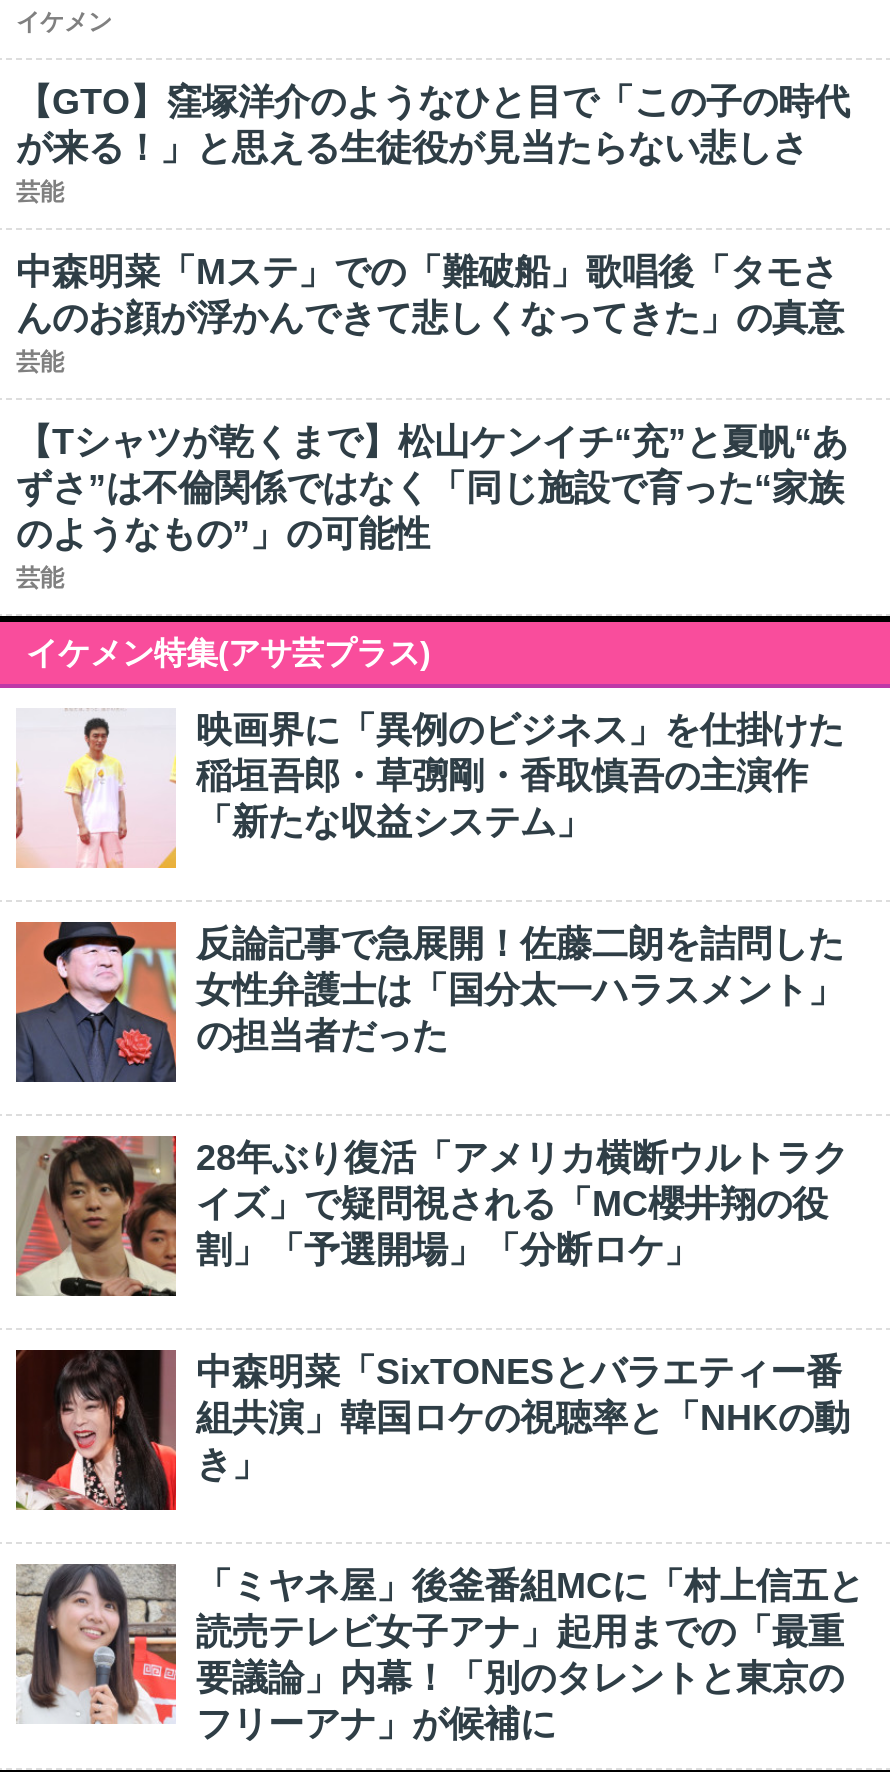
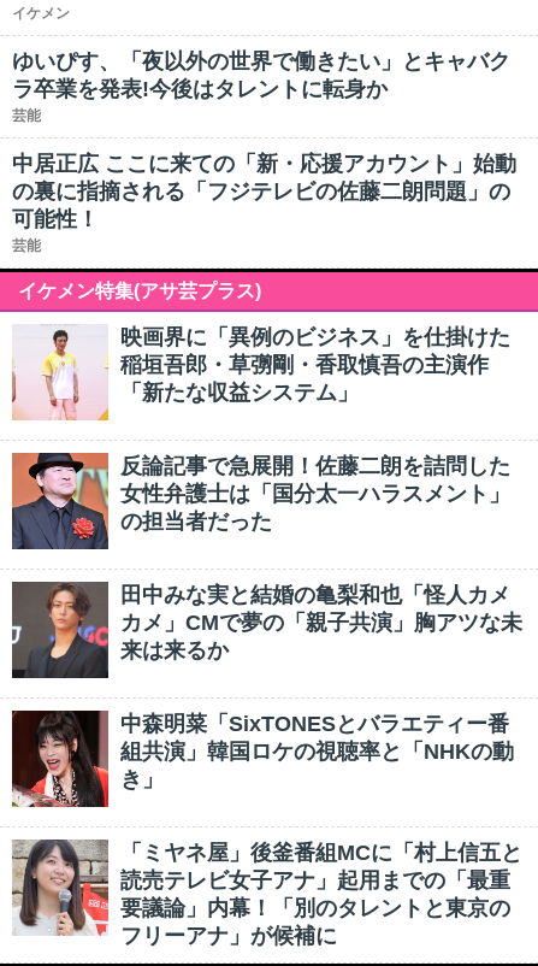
[16,82,850,168] 【GTO】窪塚洋介のようなひと目で「この子の時代 | が来る！」と思える生徒役が見当たらない悲しさ -> [12,49,510,101] ゆいぴす、「夜以外の世界で働きたい」とキャバク | ラ卒業を発表!今後はタレントに転身か
[16,252,848,554] 中森明菜「Mステ」での「難破船」歌唱後「タモさ | んのお顔が浮かんできて悲しくなってきた」の真意 | 芸能 | 【Tシャツが乾くまで】松山ケンイチ“充”と夏帆“あ | ずさ”は不倫関係ではなく「同じ施設で育った“家族 | のようなもの”」の可能性 -> [12,152,516,231] 中居正広 ここに来ての「新・応援アカウント」始動 | の裏に指摘される「フジテレビの佐藤二朗問題」の | 可能性！
[14,1136,848,1298] [image] | 28年ぶり復活「アメリカ横断ウルトラク | イズ」で疑問視される「MC櫻井翔の役 | 割」「予選開場」「分断ロケ」 -> [11,582,522,679] [image] | 田中みな実と結婚の亀梨和也「怪人カメ | カメ」CMで夢の「親子共演」胸アツな未 | 来は来るか

